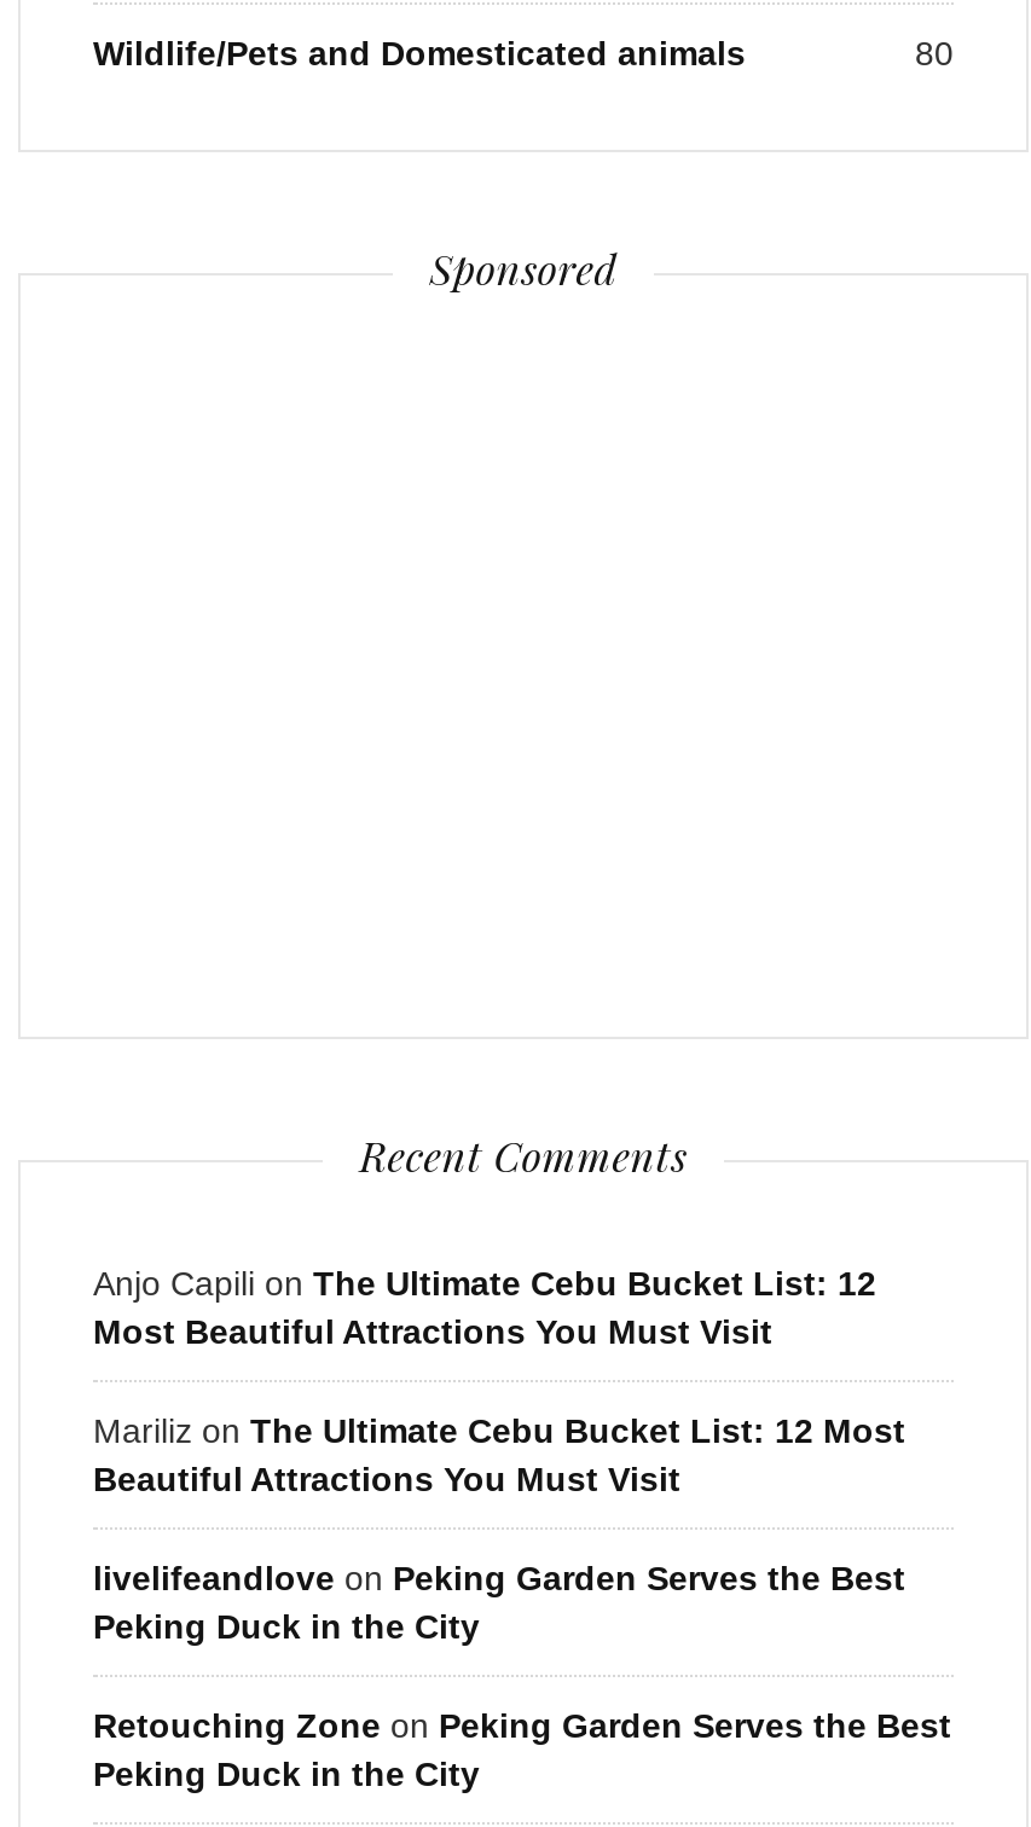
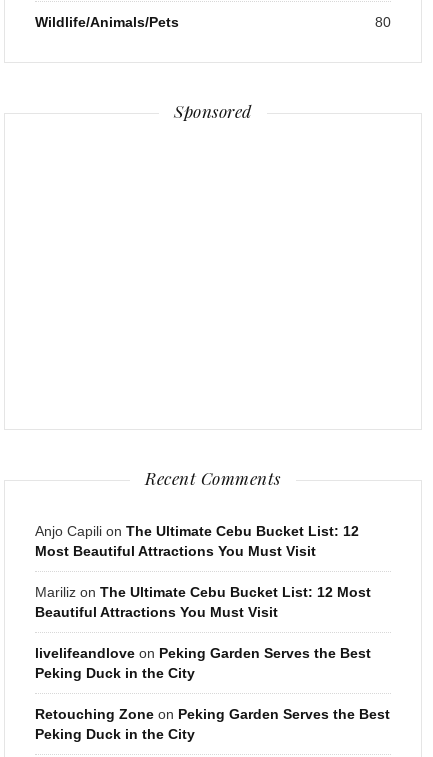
[93,33,746,72] Wildlife/Pets and Domesticated animals -> [35,14,179,30] Wildlife/Animals/Pets

